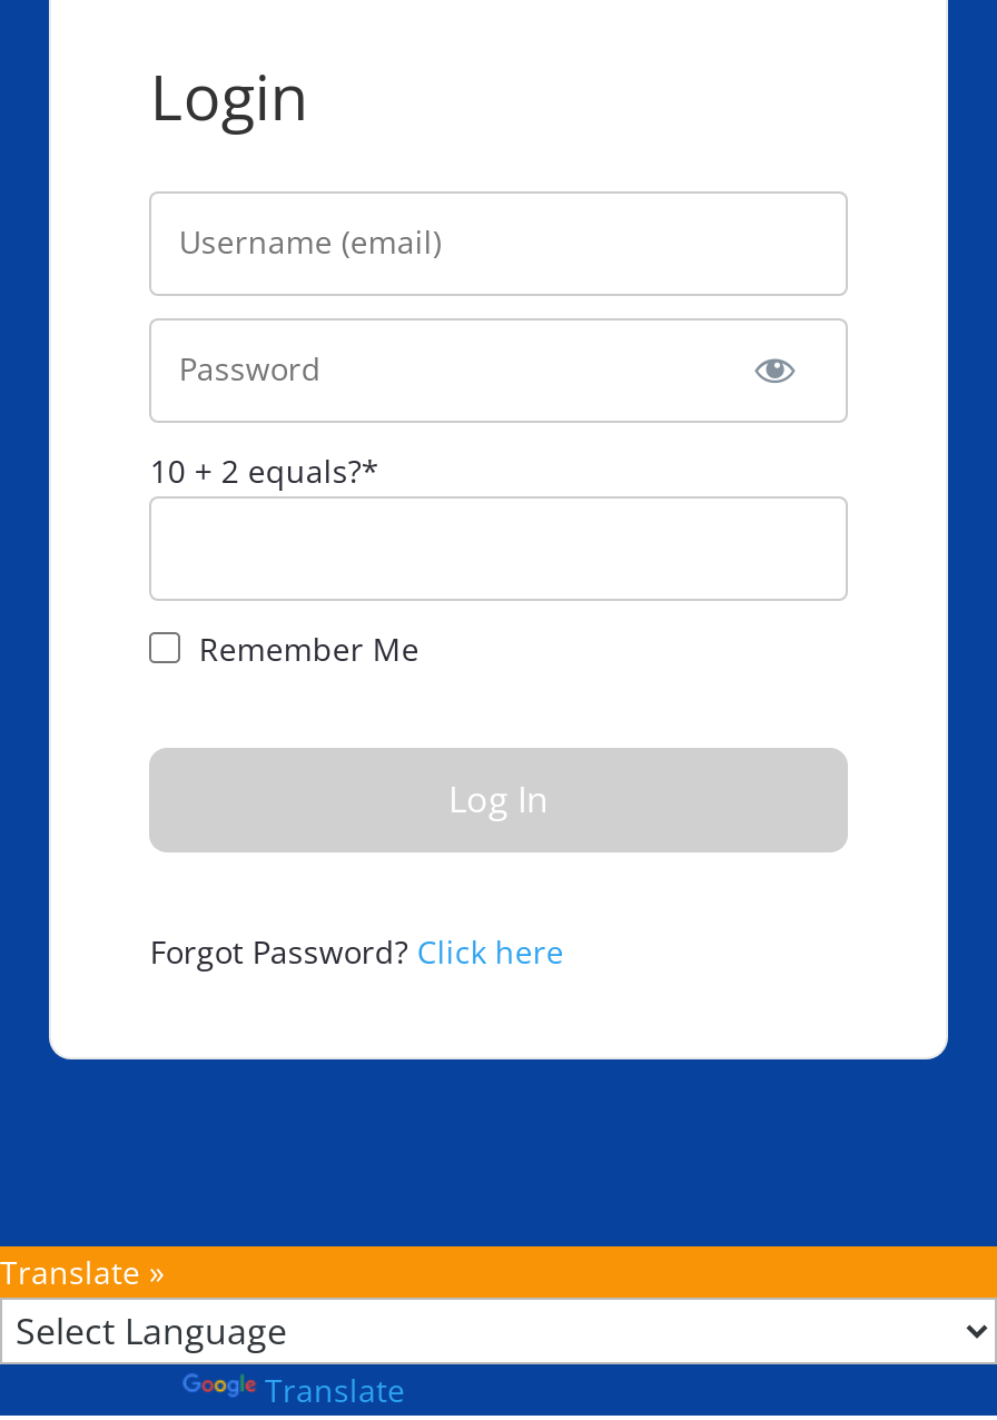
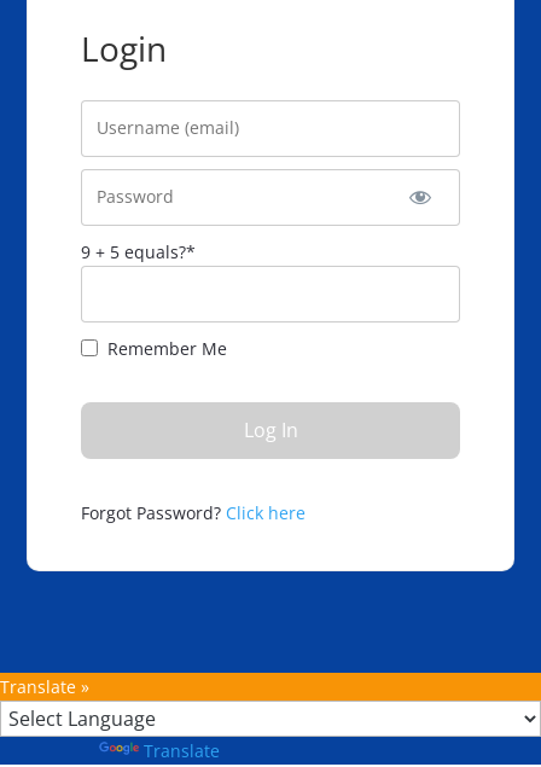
[150,448,379,491] 10 + 2 equals?* -> [81,240,196,263] 9 + 5 equals?*

